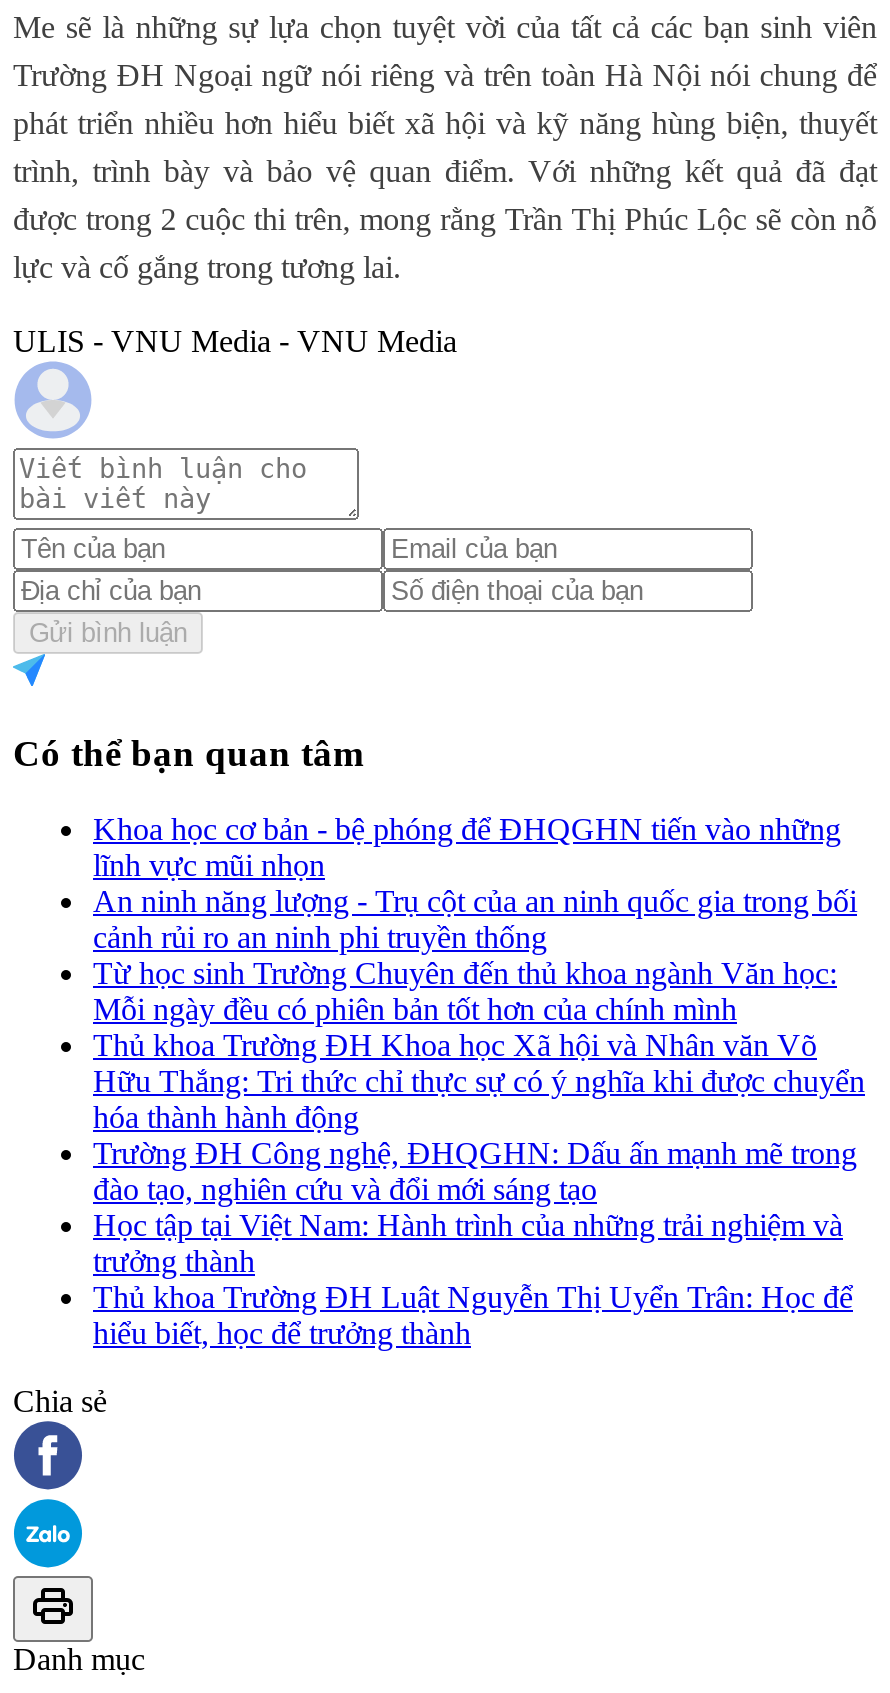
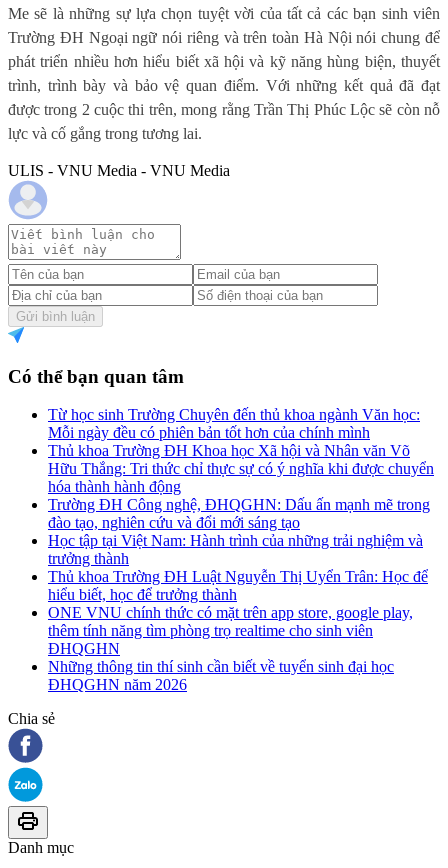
[93,812,857,954] Khoa học cơ bản - bệ phóng để ĐHQGHN tiến vào những | lĩnh vực mũi nhọn | An ninh năng lượng - Trụ cột của an ninh quốc gia trong bối | cảnh rủi ro an ninh phi truyền thống -> none
moved [93,956,865,1350] -> [48,406,434,603]: Từ học sinh Trường Chuyên đến thủ khoa ngành Văn học: | Mỗi ngày đều có phiên bản tốt hơn của chính mình | Thủ khoa Trường ĐH Khoa học Xã hội và Nhân văn Võ | ... | Thủ khoa Trường ĐH Luật Nguyễn Thị Uyển Trân: Học để | hiểu biết, học để trưởng thành
none -> [48,604,413,693] ONE VNU chính thức có mặt trên app store, google play, | thêm tính năng tìm phòng trọ realtime cho sinh viên | ĐHQGHN | Những thông tin thí sinh cần biết về tuyển sinh đại học | ĐHQGHN năm 2026

